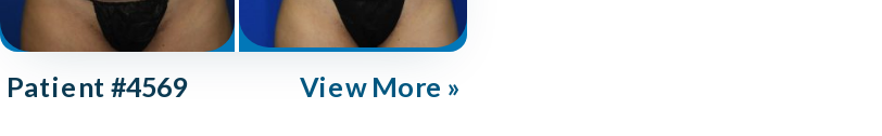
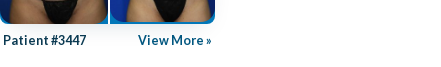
[7,72,187,104] Patient #4569 -> [3,33,86,48] Patient #3447

